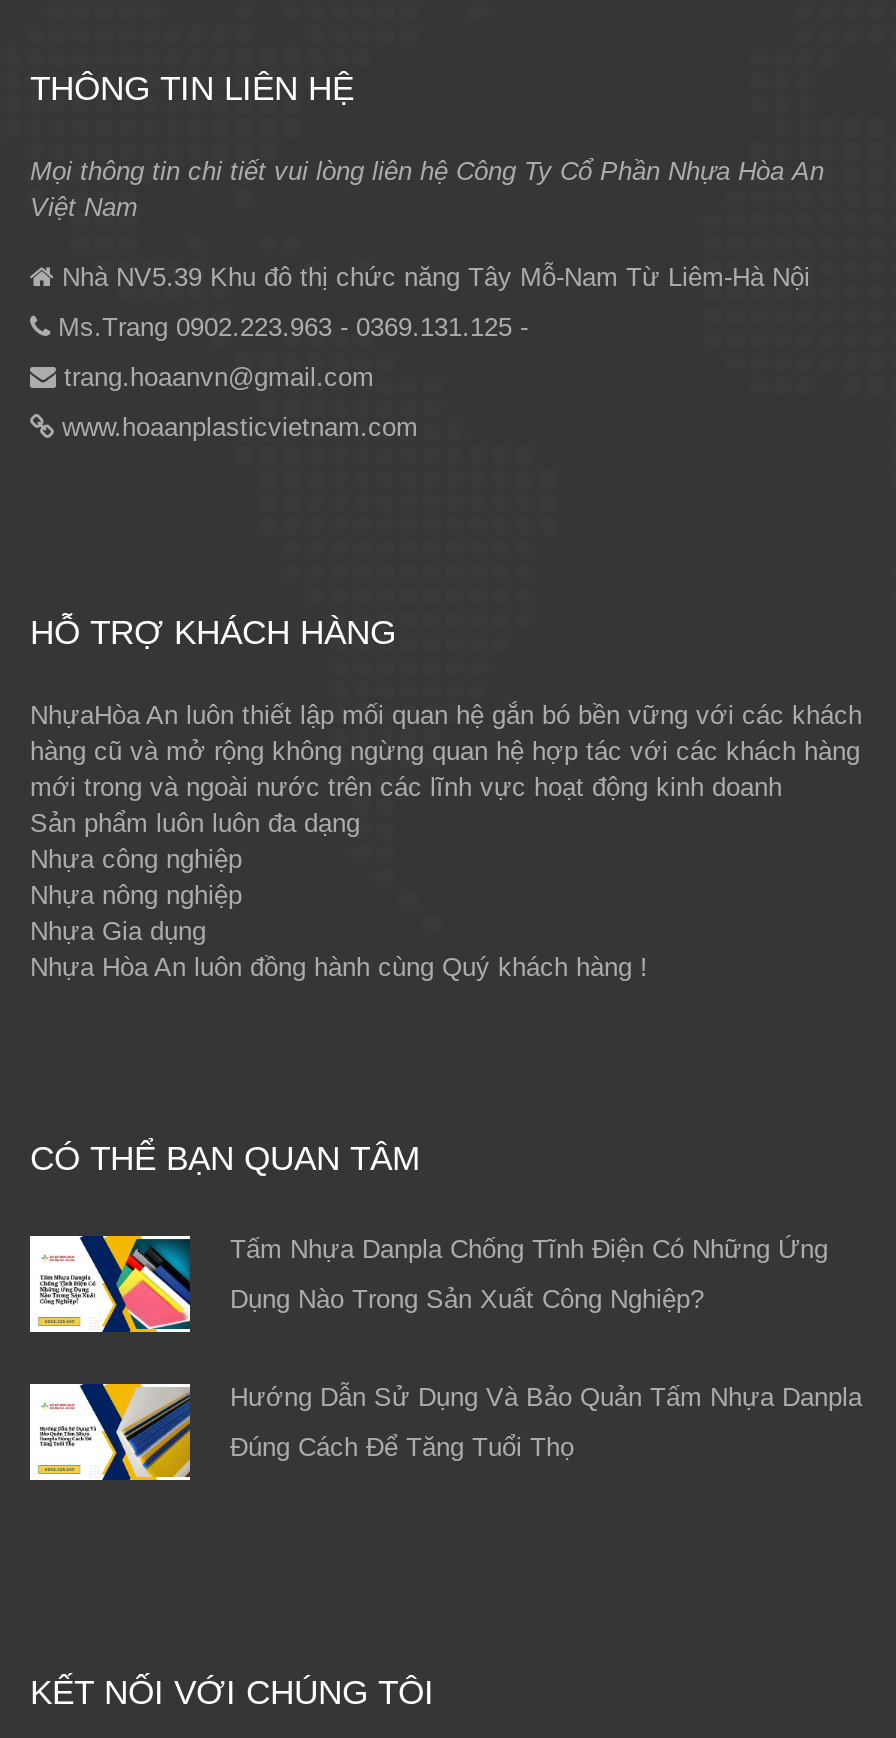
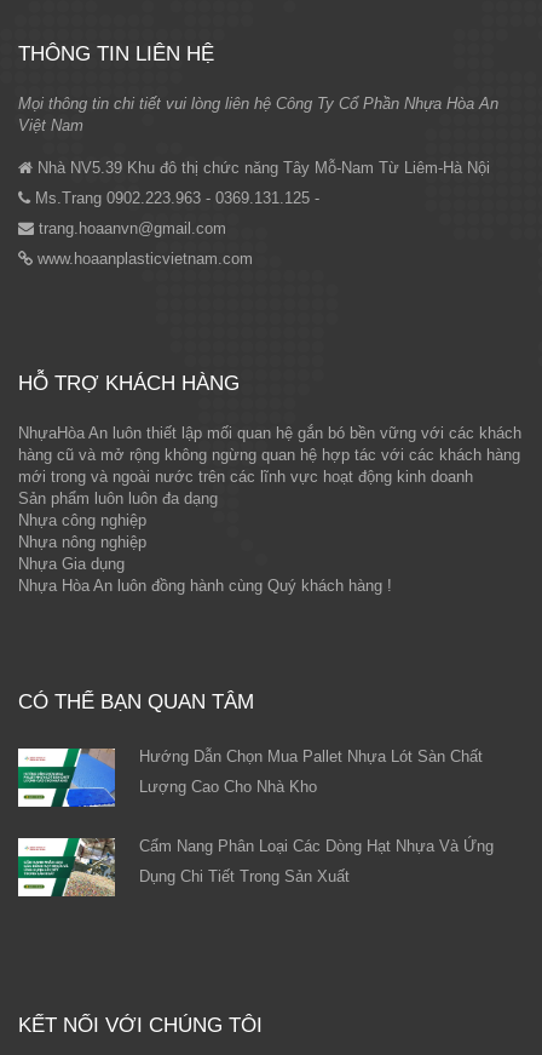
[28,1234,828,1334] [image] | Tấm Nhựa Danpla Chống Tĩnh Điện Có Những Ứng -> [17,747,483,808] [image] | Hướng Dẫn Chọn Mua Pallet Nhựa Lót Sàn Chất
[230,1285,704,1315] Dụng Nào Trong Sản Xuất Công Nghiệp? -> [139,778,317,796] Lượng Cao Cho Nhà Kho
[28,1382,862,1482] [image] | Hướng Dẫn Sử Dụng Và Bảo Quản Tấm Nhựa Danpla -> [17,837,494,898] [image] | Cẩm Nang Phân Loại Các Dòng Hạt Nhựa Và Ứng
[230,1433,574,1463] Đúng Cách Để Tăng Tuổi Thọ -> [139,868,350,886] Dụng Chi Tiết Trong Sản Xuất

